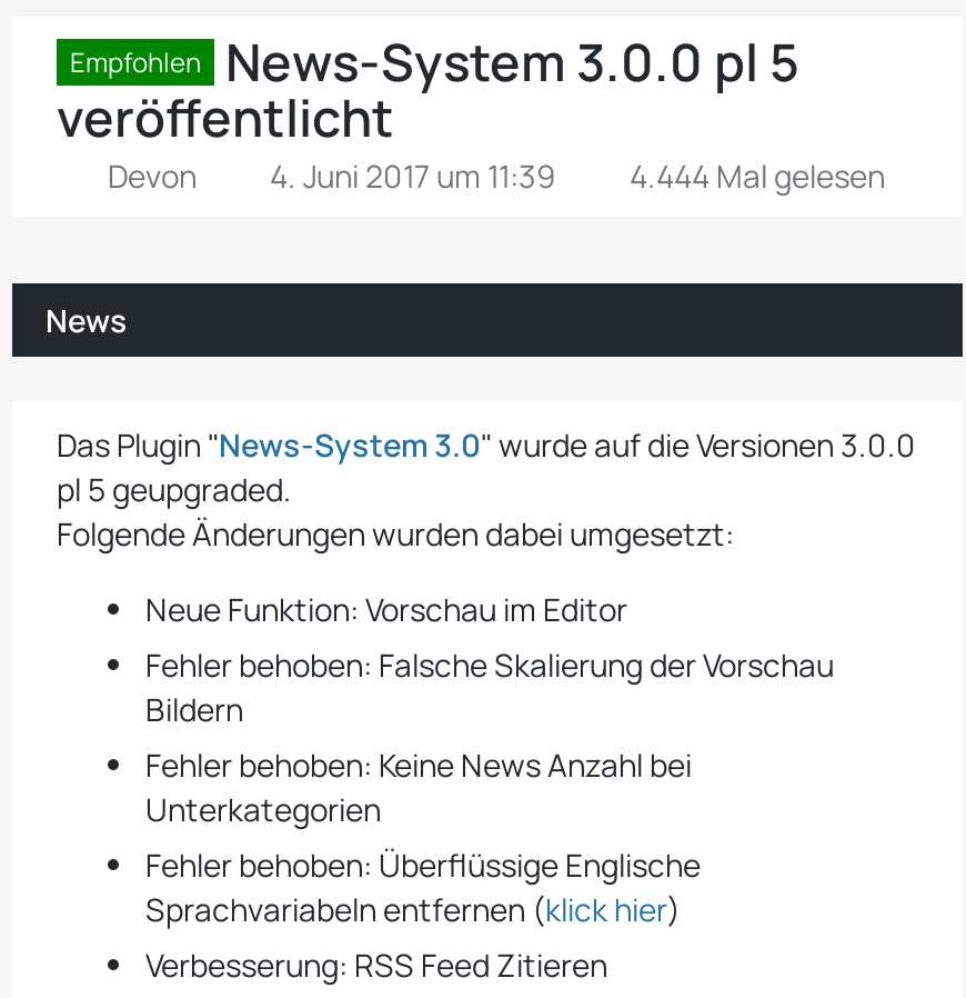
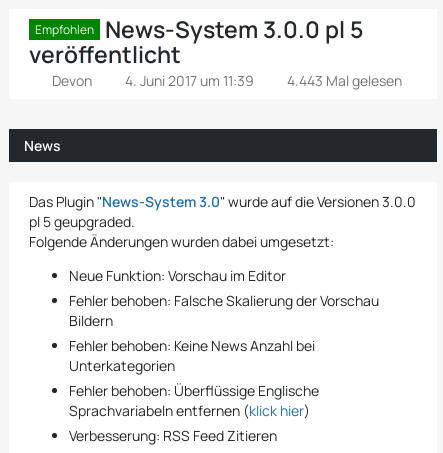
[108,155,885,197] Devon 4. Juni 2017 um 11:39 4.444 Mal gelesen -> [52,71,402,90] Devon 4. Juni 2017 um 11:39 4.443 Mal gelesen

